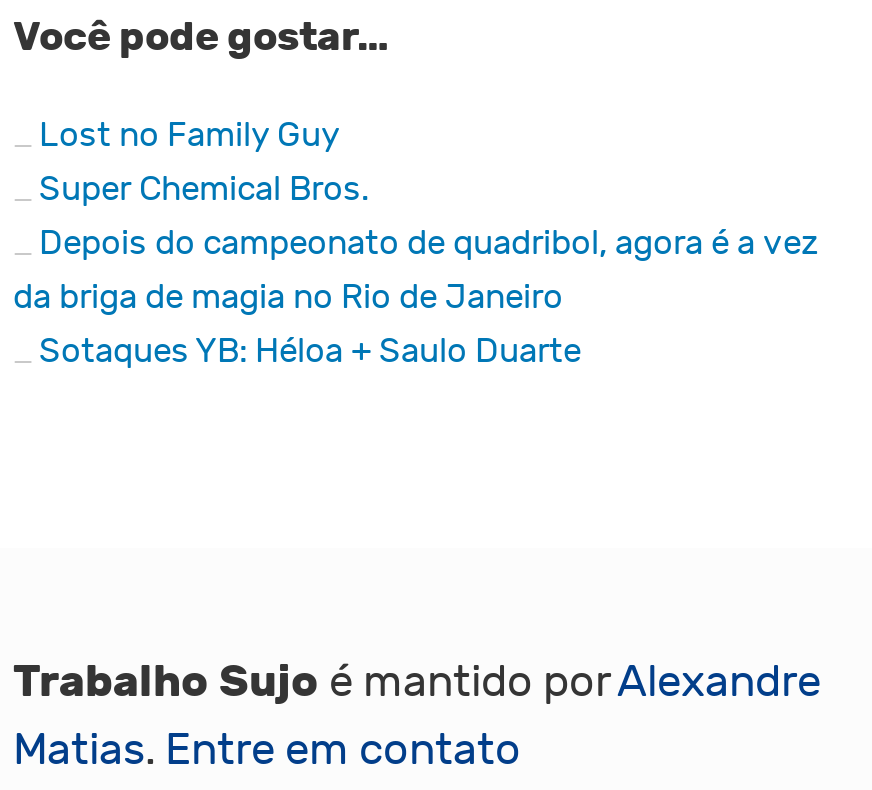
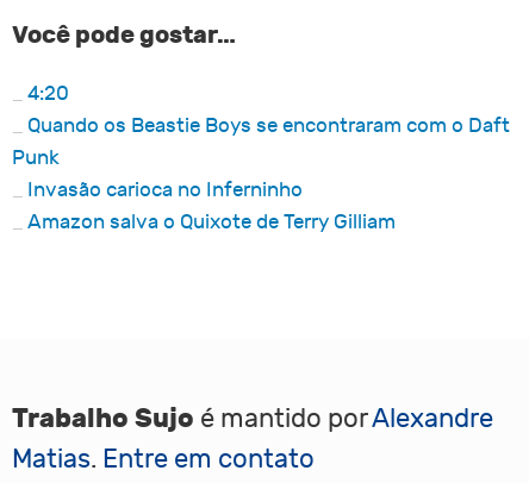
[13,115,819,371] Lost no Family Guy | Super Chemical Bros. | Depois do campeonato de quadribol, agora é a vez | da briga de magia no Rio de Janeiro | Sotaques YB: Héloa + Saulo Duarte -> [12,81,510,234] 4:20 | Quando os Beastie Boys se encontraram com o Daft | Punk | Invasão carioca no Inferninho | Amazon salva o Quixote de Terry Gilliam

